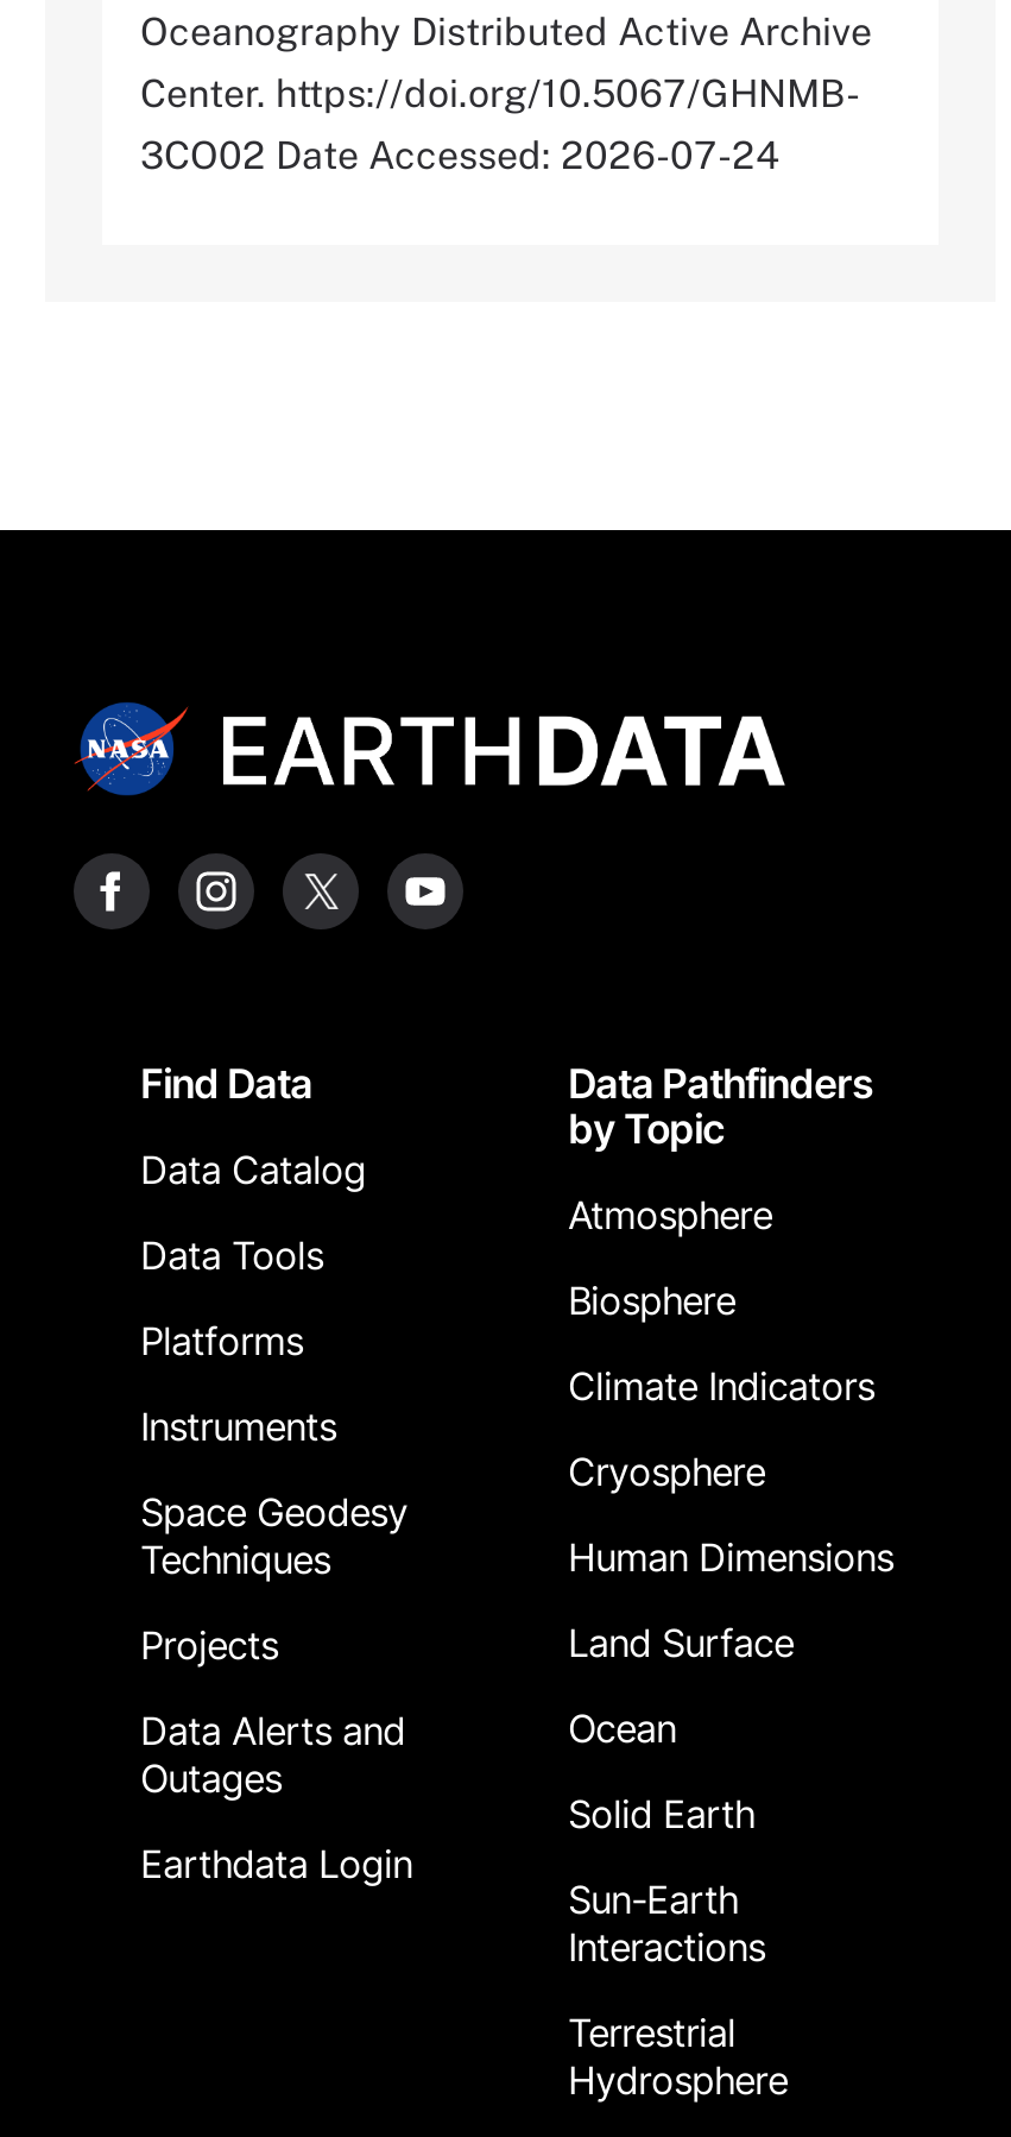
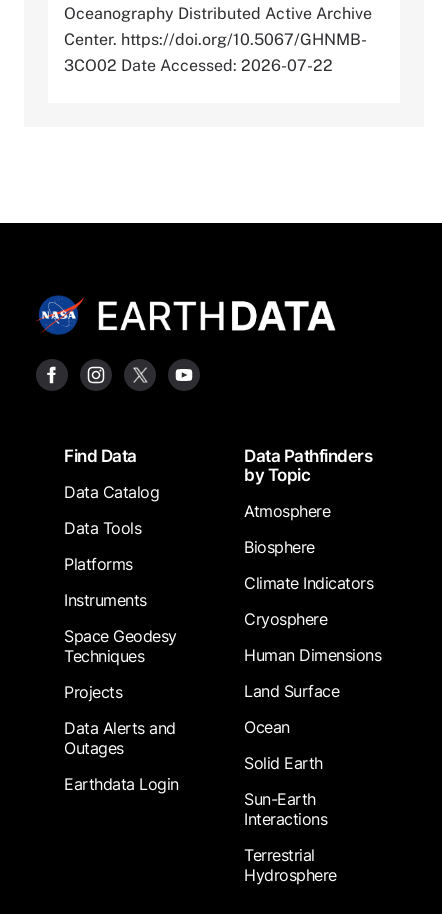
[140,133,779,178] 3CO02 Date Accessed: 2026-07-24 -> [64,56,333,75] 3CO02 Date Accessed: 2026-07-22

